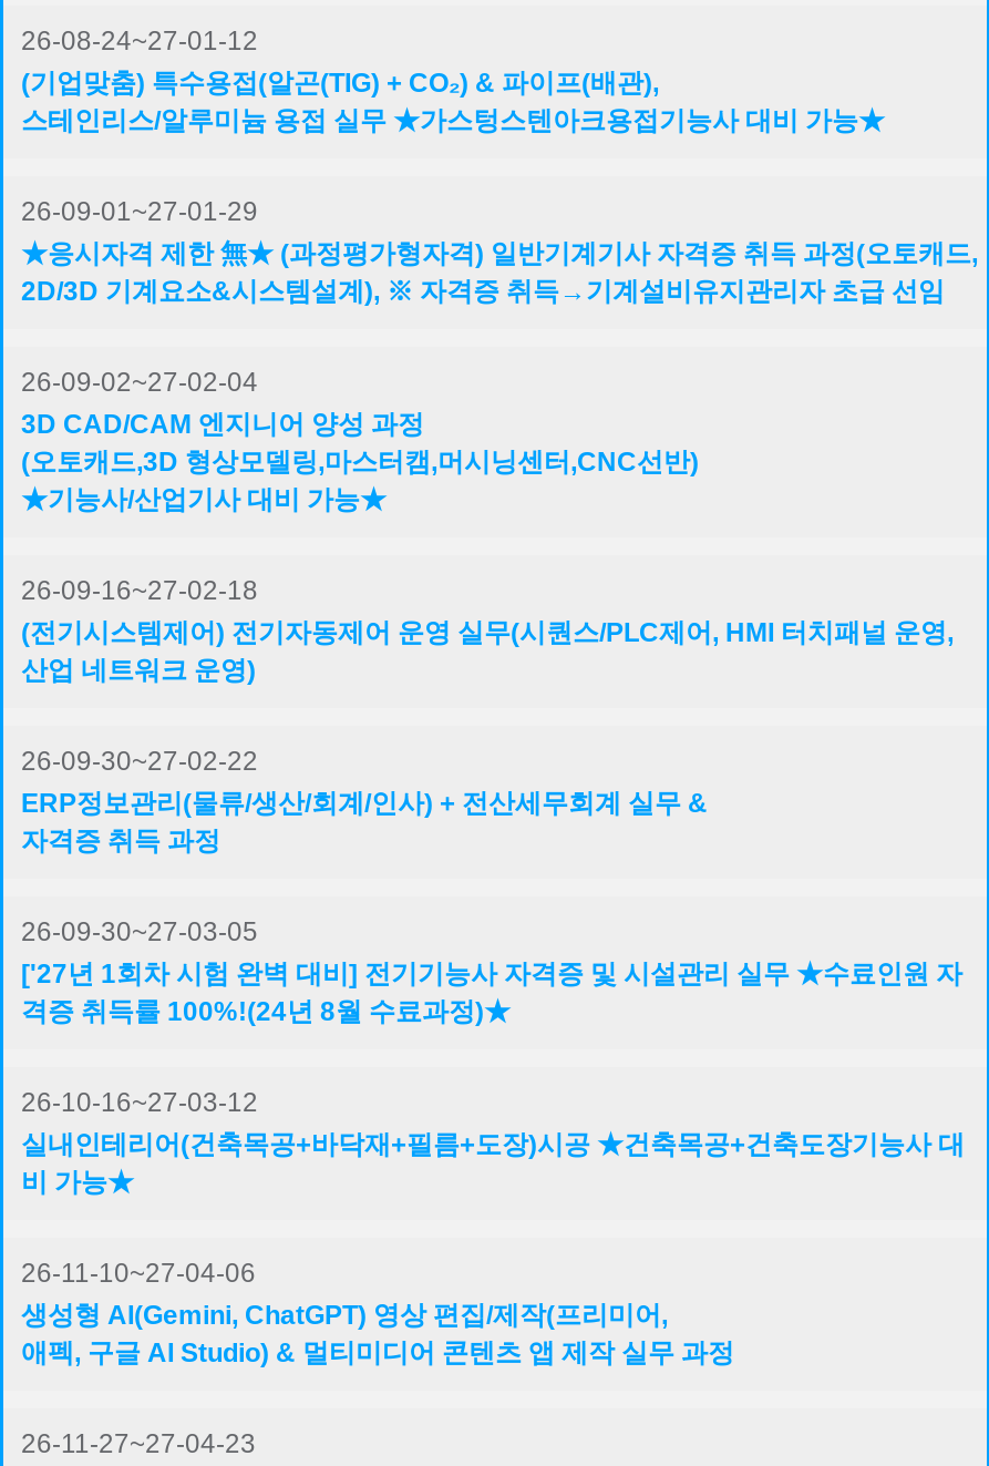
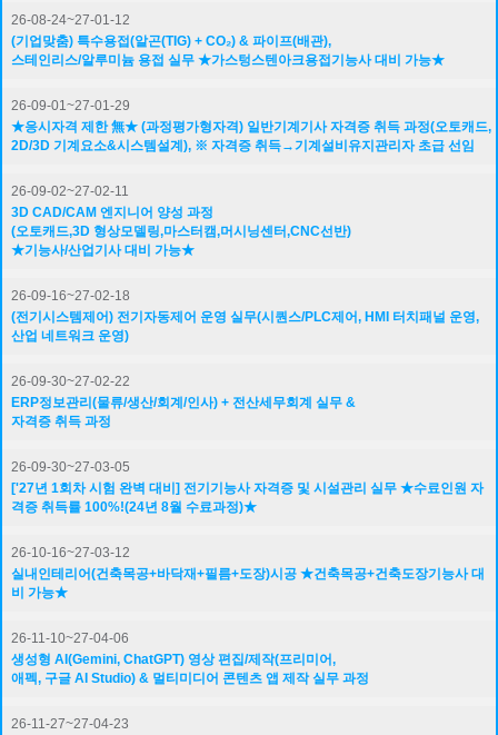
[21,366,258,397] 26-09-02~27-02-04 -> [11,183,129,199] 26-09-02~27-02-11

